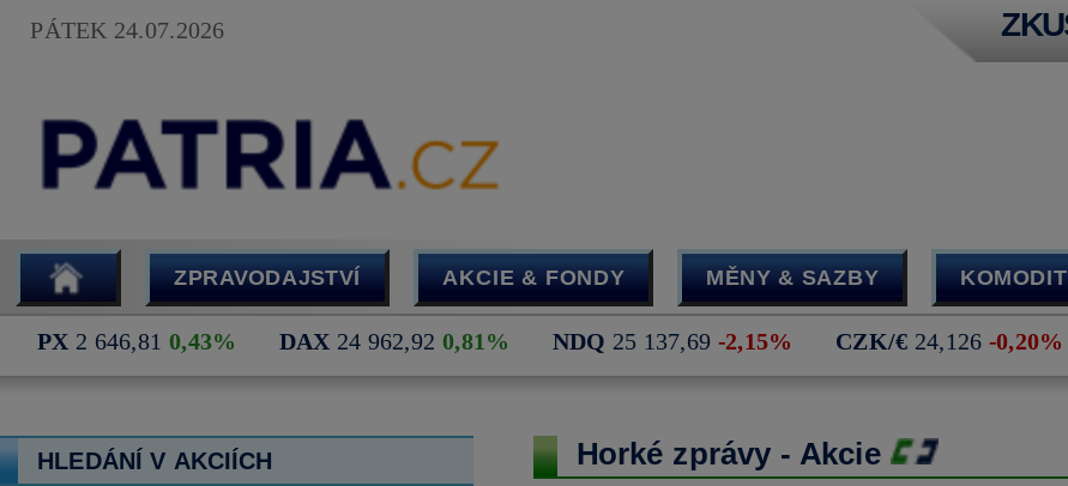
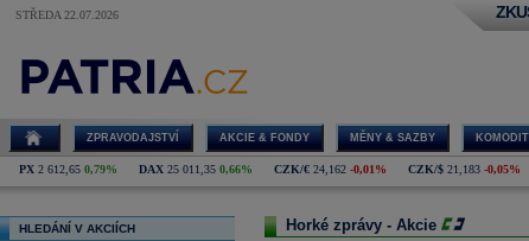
[30,17,224,43] PÁTEK 24.07.2026 -> [15,8,119,21] STŘEDA 22.07.2026
[37,328,1063,354] PX 2 646,81 0,43% | DAX 24 962,92 0,81% | NDQ 25 137,69 -2,15% | CZK/€ 24,126 -0,20% -> [19,163,521,176] PX 2 612,65 0,79% | DAX 25 011,35 0,66% | CZK/€ 24,162 -0,01% | CZK/$ 21,183 -0,05%

